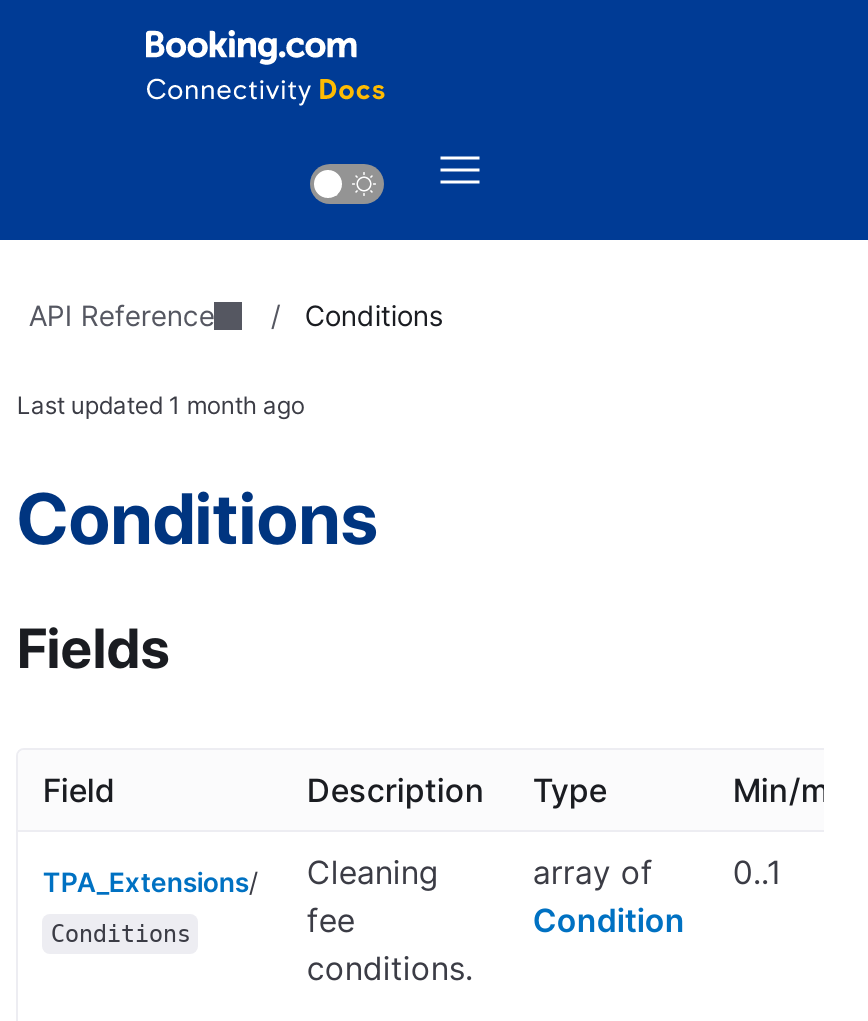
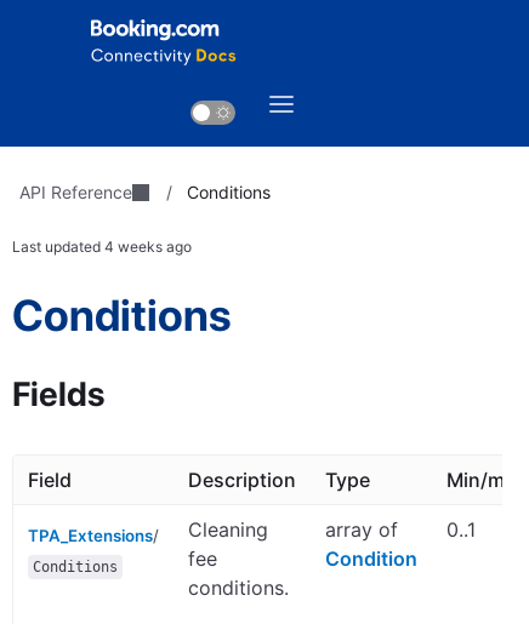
[17,390,305,420] Last updated 1 month ago -> [13,237,192,256] Last updated 4 weeks ago

